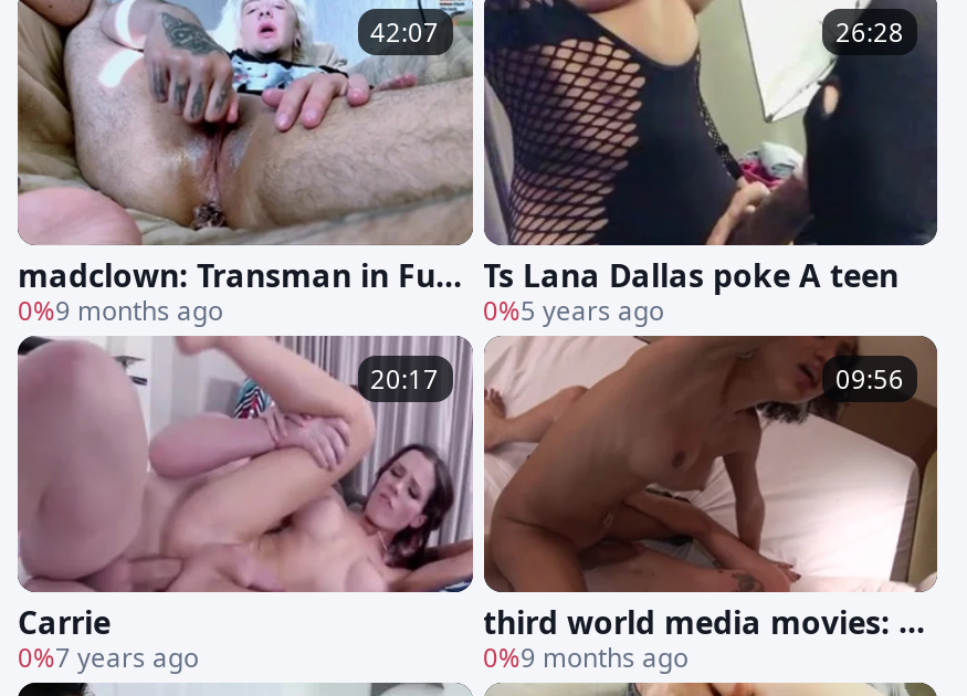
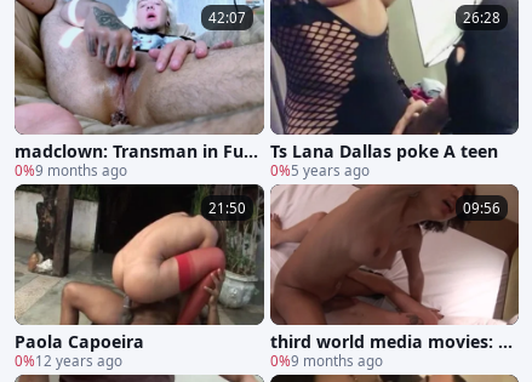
[18,336,473,592] [image] | 20:17 -> [15,183,264,326] [image] | 21:50
[18,600,199,673] Carrie | 0%7 years ago -> [15,329,144,369] Paola Capoeira | 0%12 years ago

